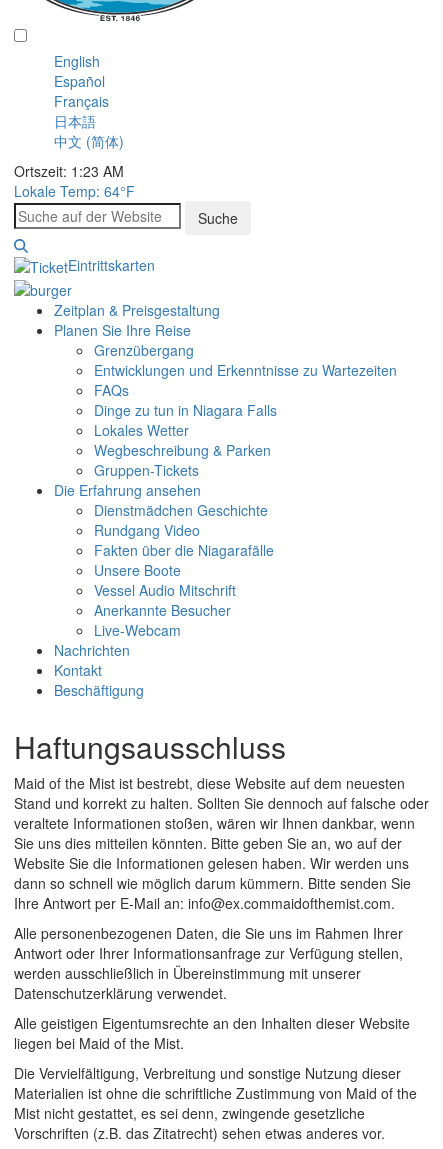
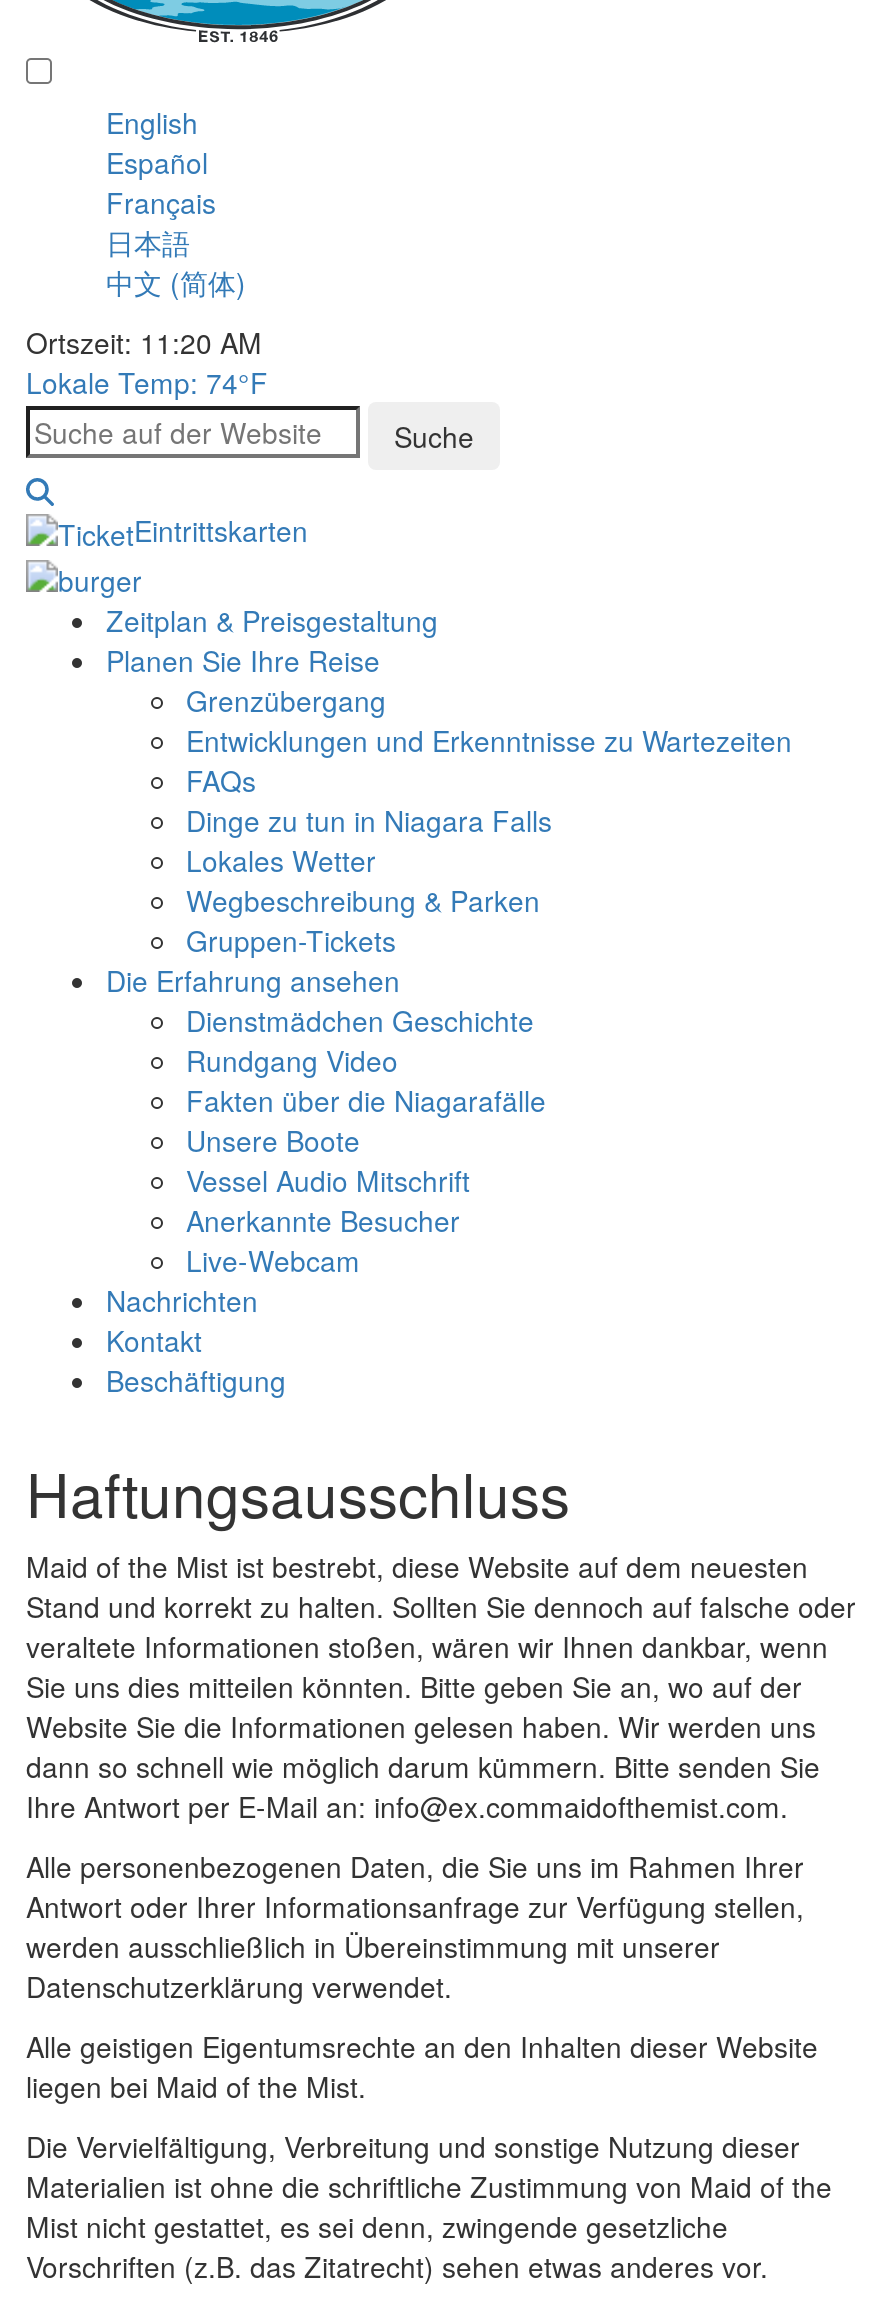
[14,161,124,181] Ortszeit: 1:23 AM -> [26,322,262,362] Ortszeit: 11:20 AM
[14,181,135,201] Lokale Temp: 64°F -> [26,362,268,402] Lokale Temp: 74°F

